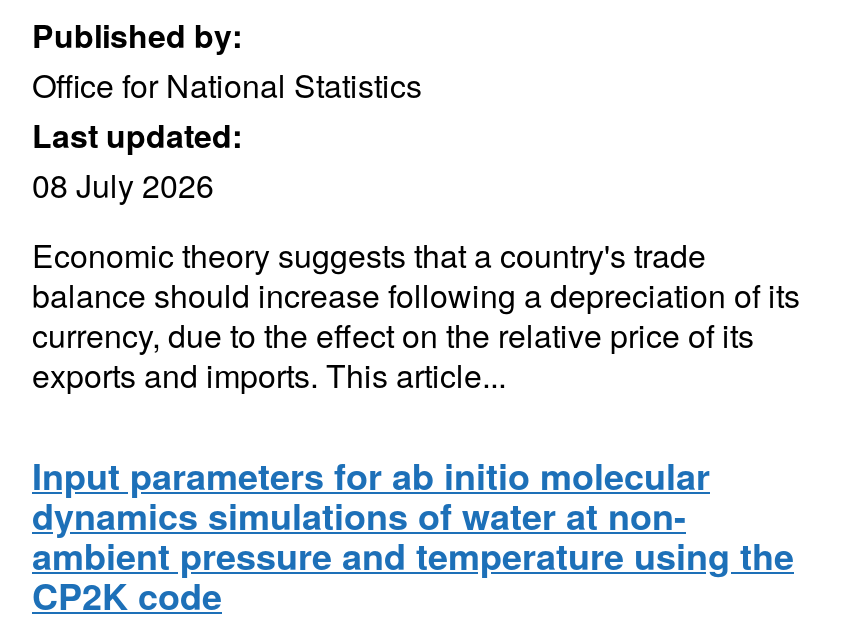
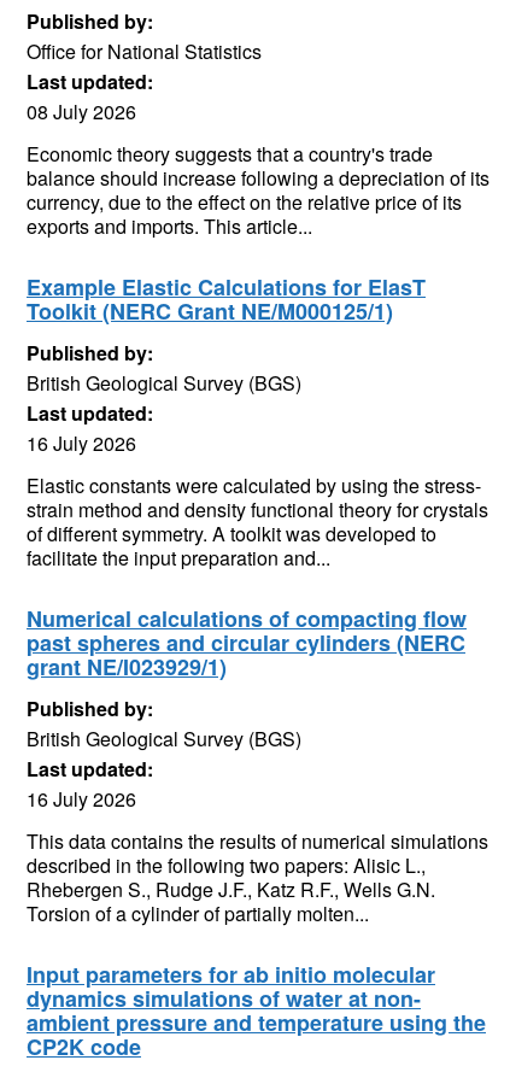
none -> [27,271,488,927] Example Elastic Calculations for ElasT | Toolkit (NERC Grant NE/M000125/1) | Published by: | British Geological Survey (BGS) | Last updated: | 16 July 2026 | Elastic constants were calculated by using the stress- | strain method and density functional theory for crystals | of different symmetry. A toolkit was developed to | facilitate the input preparation and... | Numerical calculations of compacting flow | past spheres and circular cylinders (NERC | grant NE/I023929/1) | Published by: | British Geological Survey (BGS) | Last updated: | 16 July 2026 | This data contains the results of numerical simulations | described in the following two papers: Alisic L., | Rhebergen S., Rudge J.F., Katz R.F., Wells G.N. | Torsion of a cylinder of partially molten...

